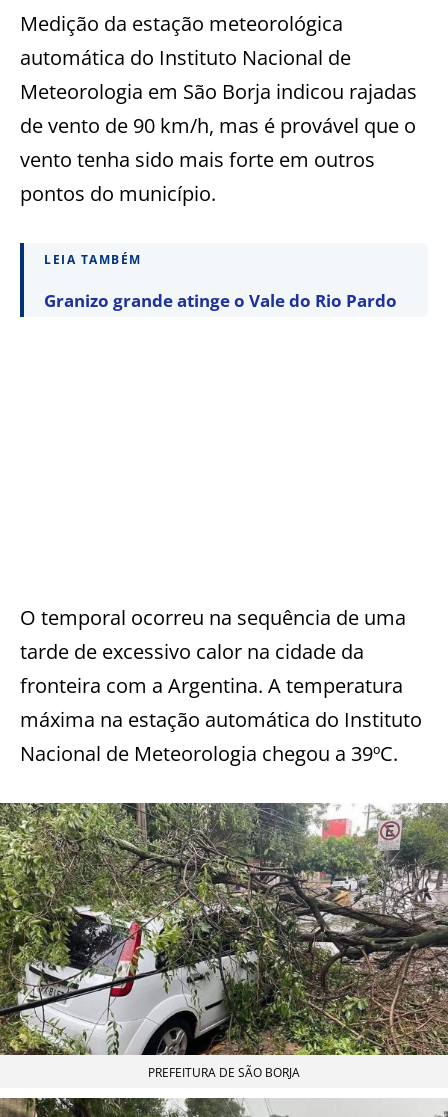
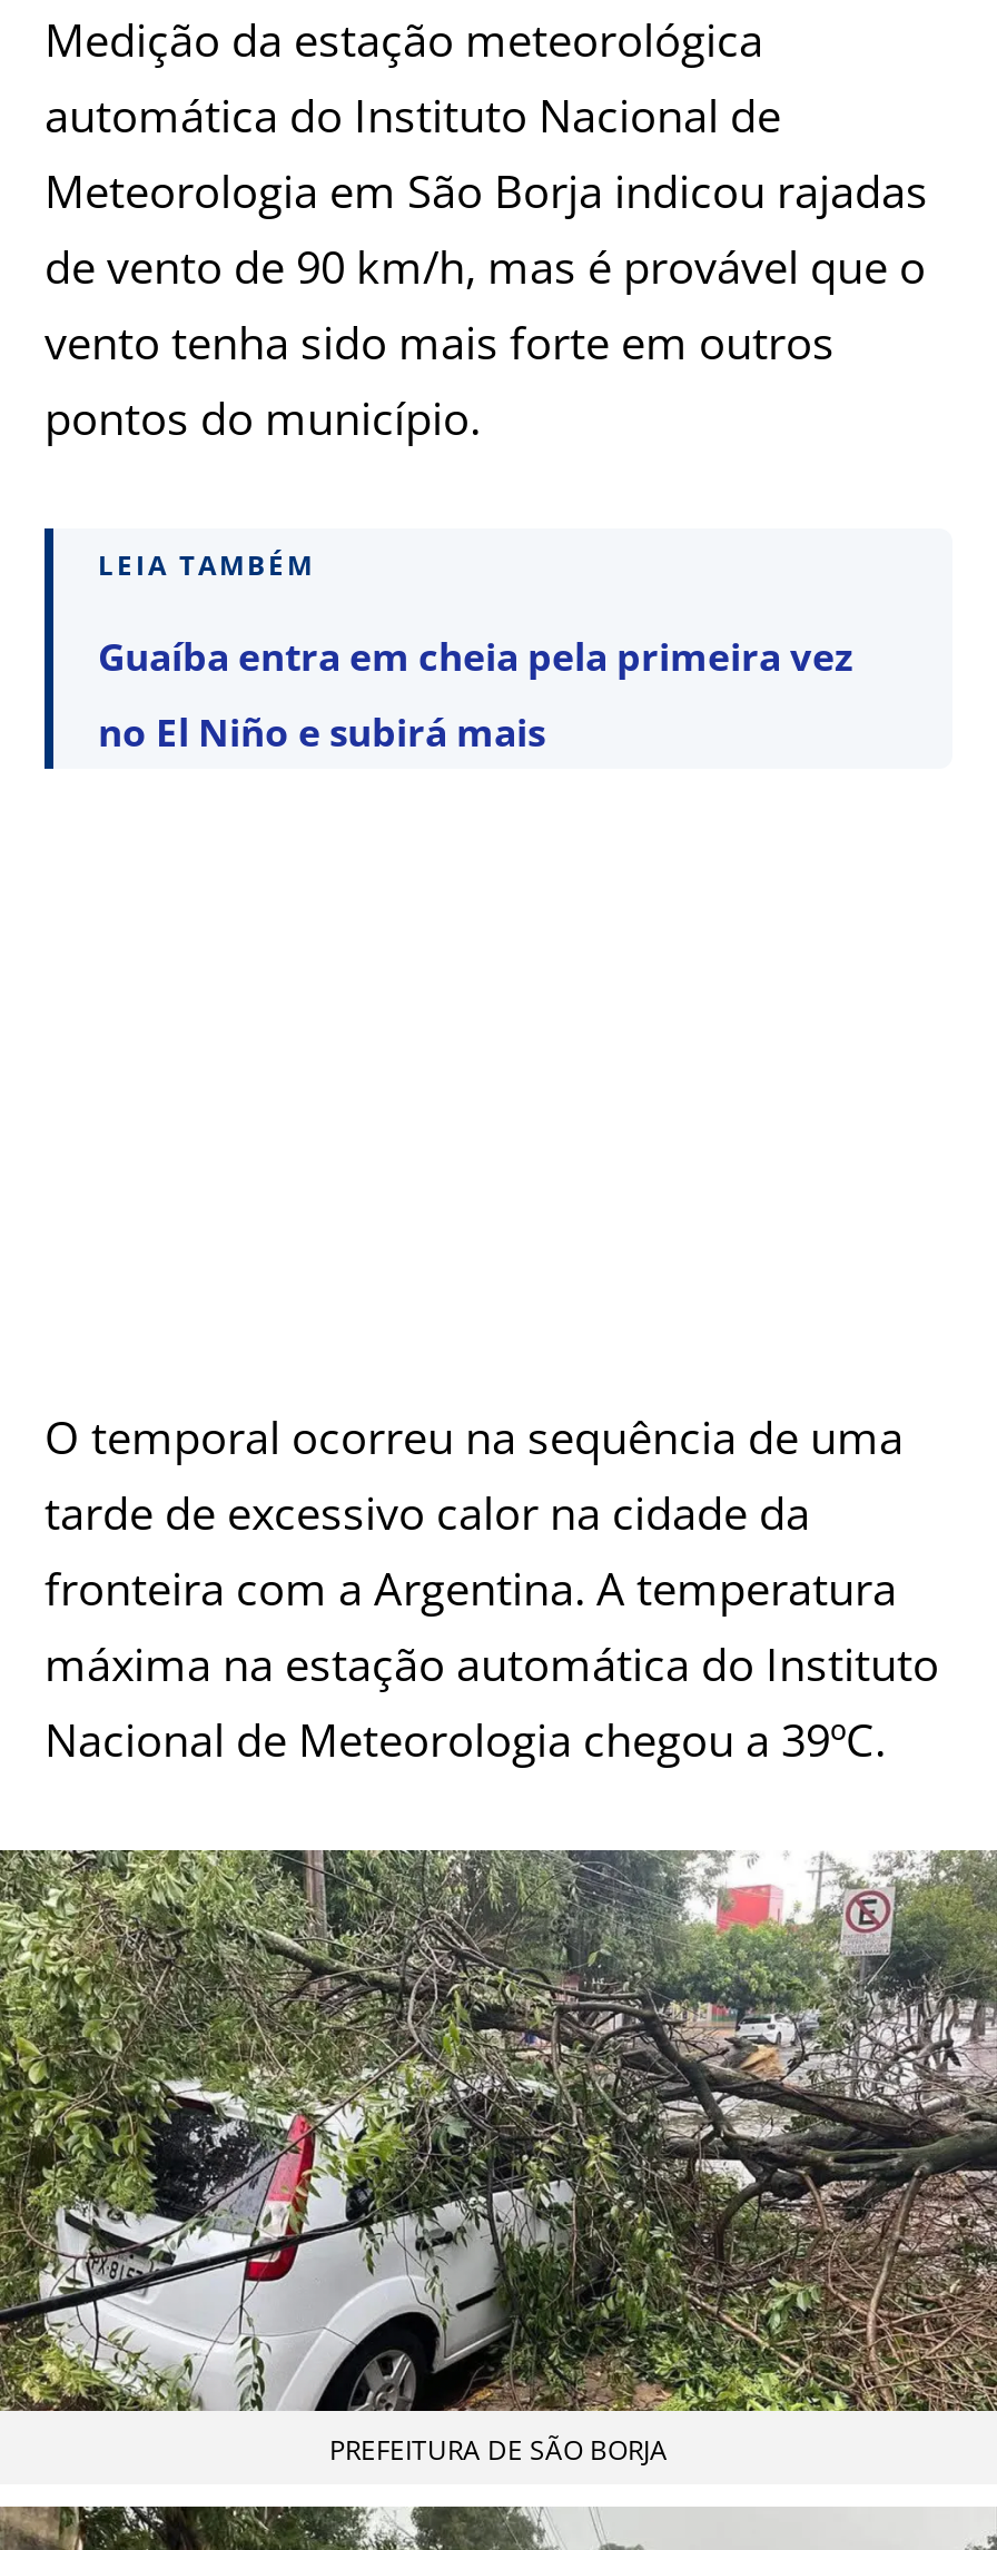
[44,289,397,312] Granizo grande atinge o Vale do Rio Pardo -> [98,631,852,758] Guaíba entra em cheia pela primeira vez | no El Niño e subirá mais

